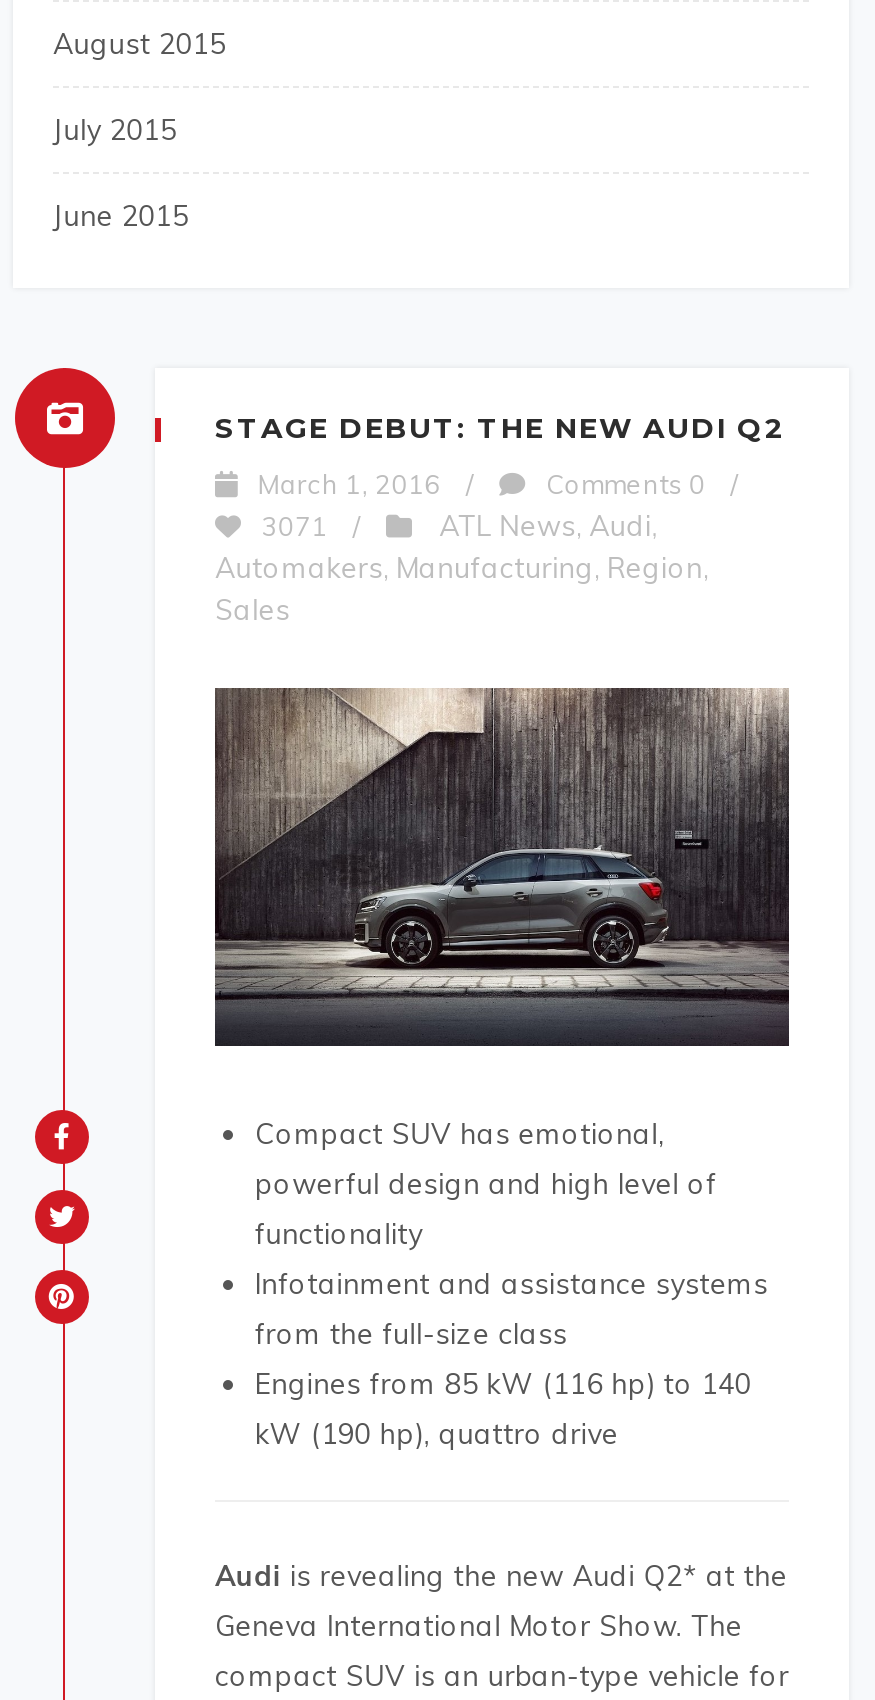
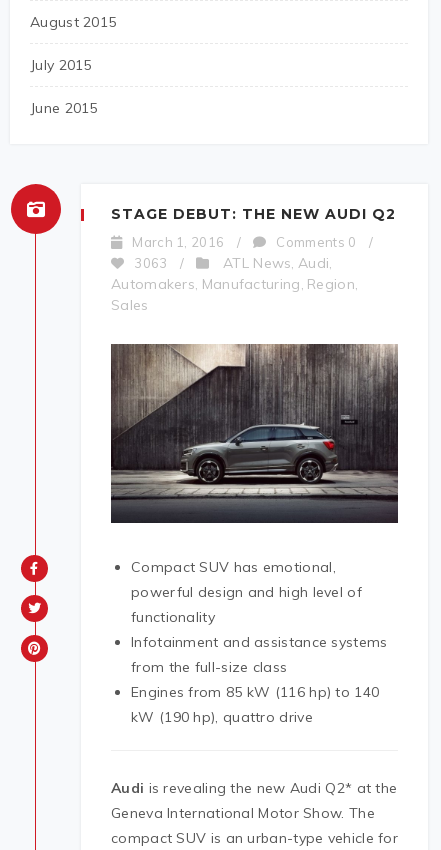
[262,510,328,542] 3071 -> [134,255,167,271] 3063

